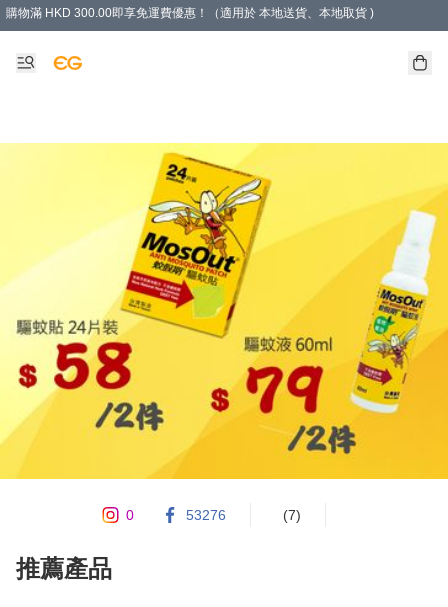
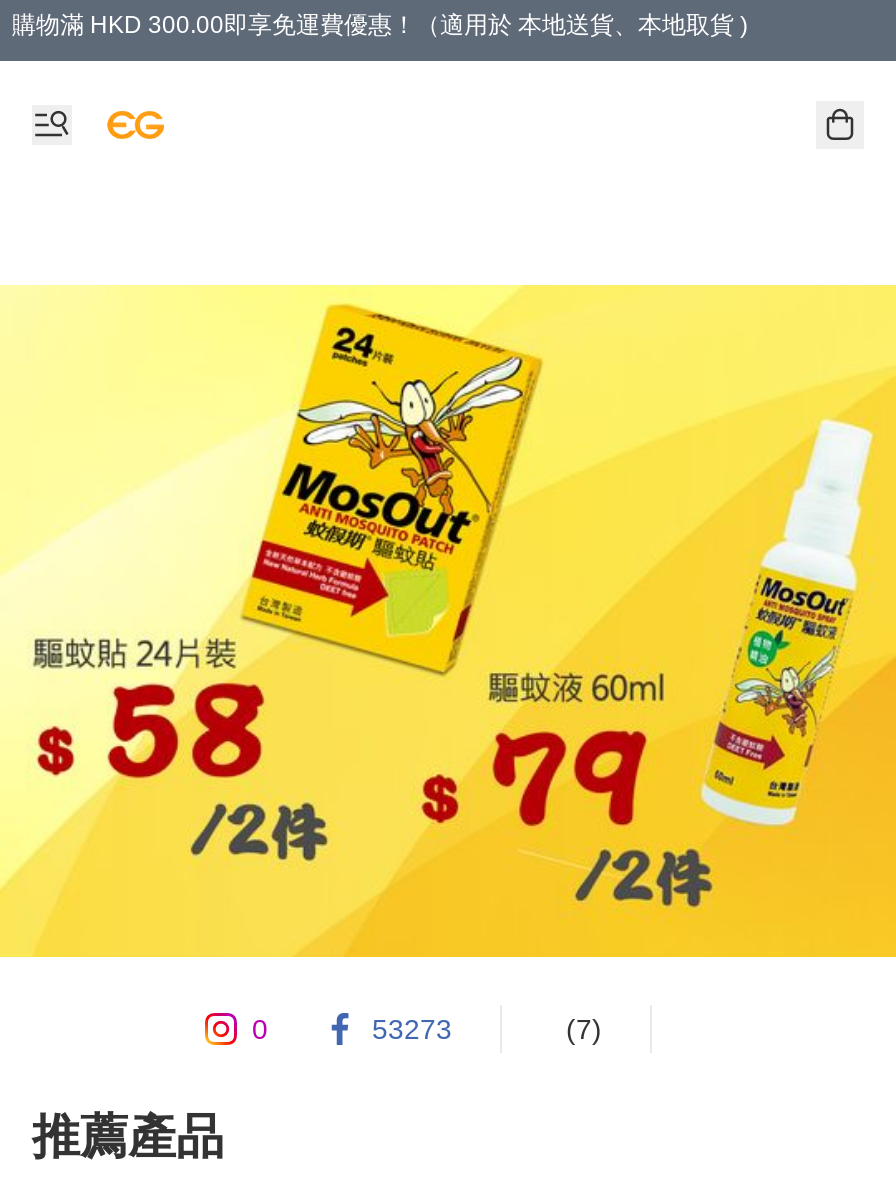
[186,506,226,522] 53276 -> [372,1012,452,1044] 53273

